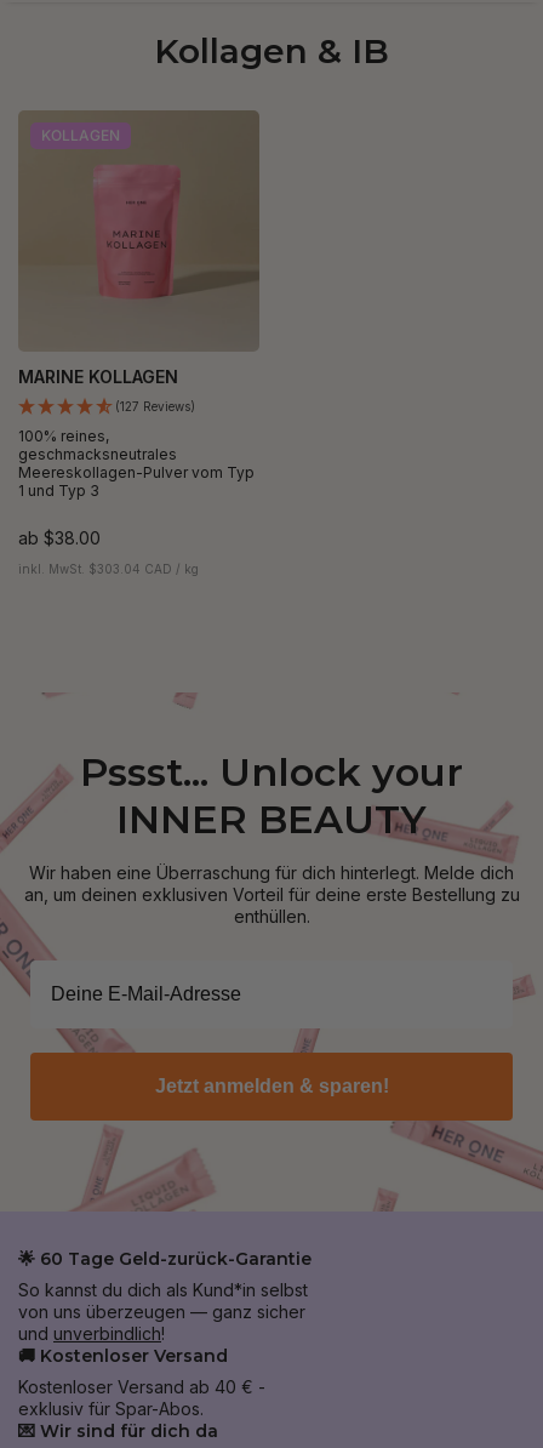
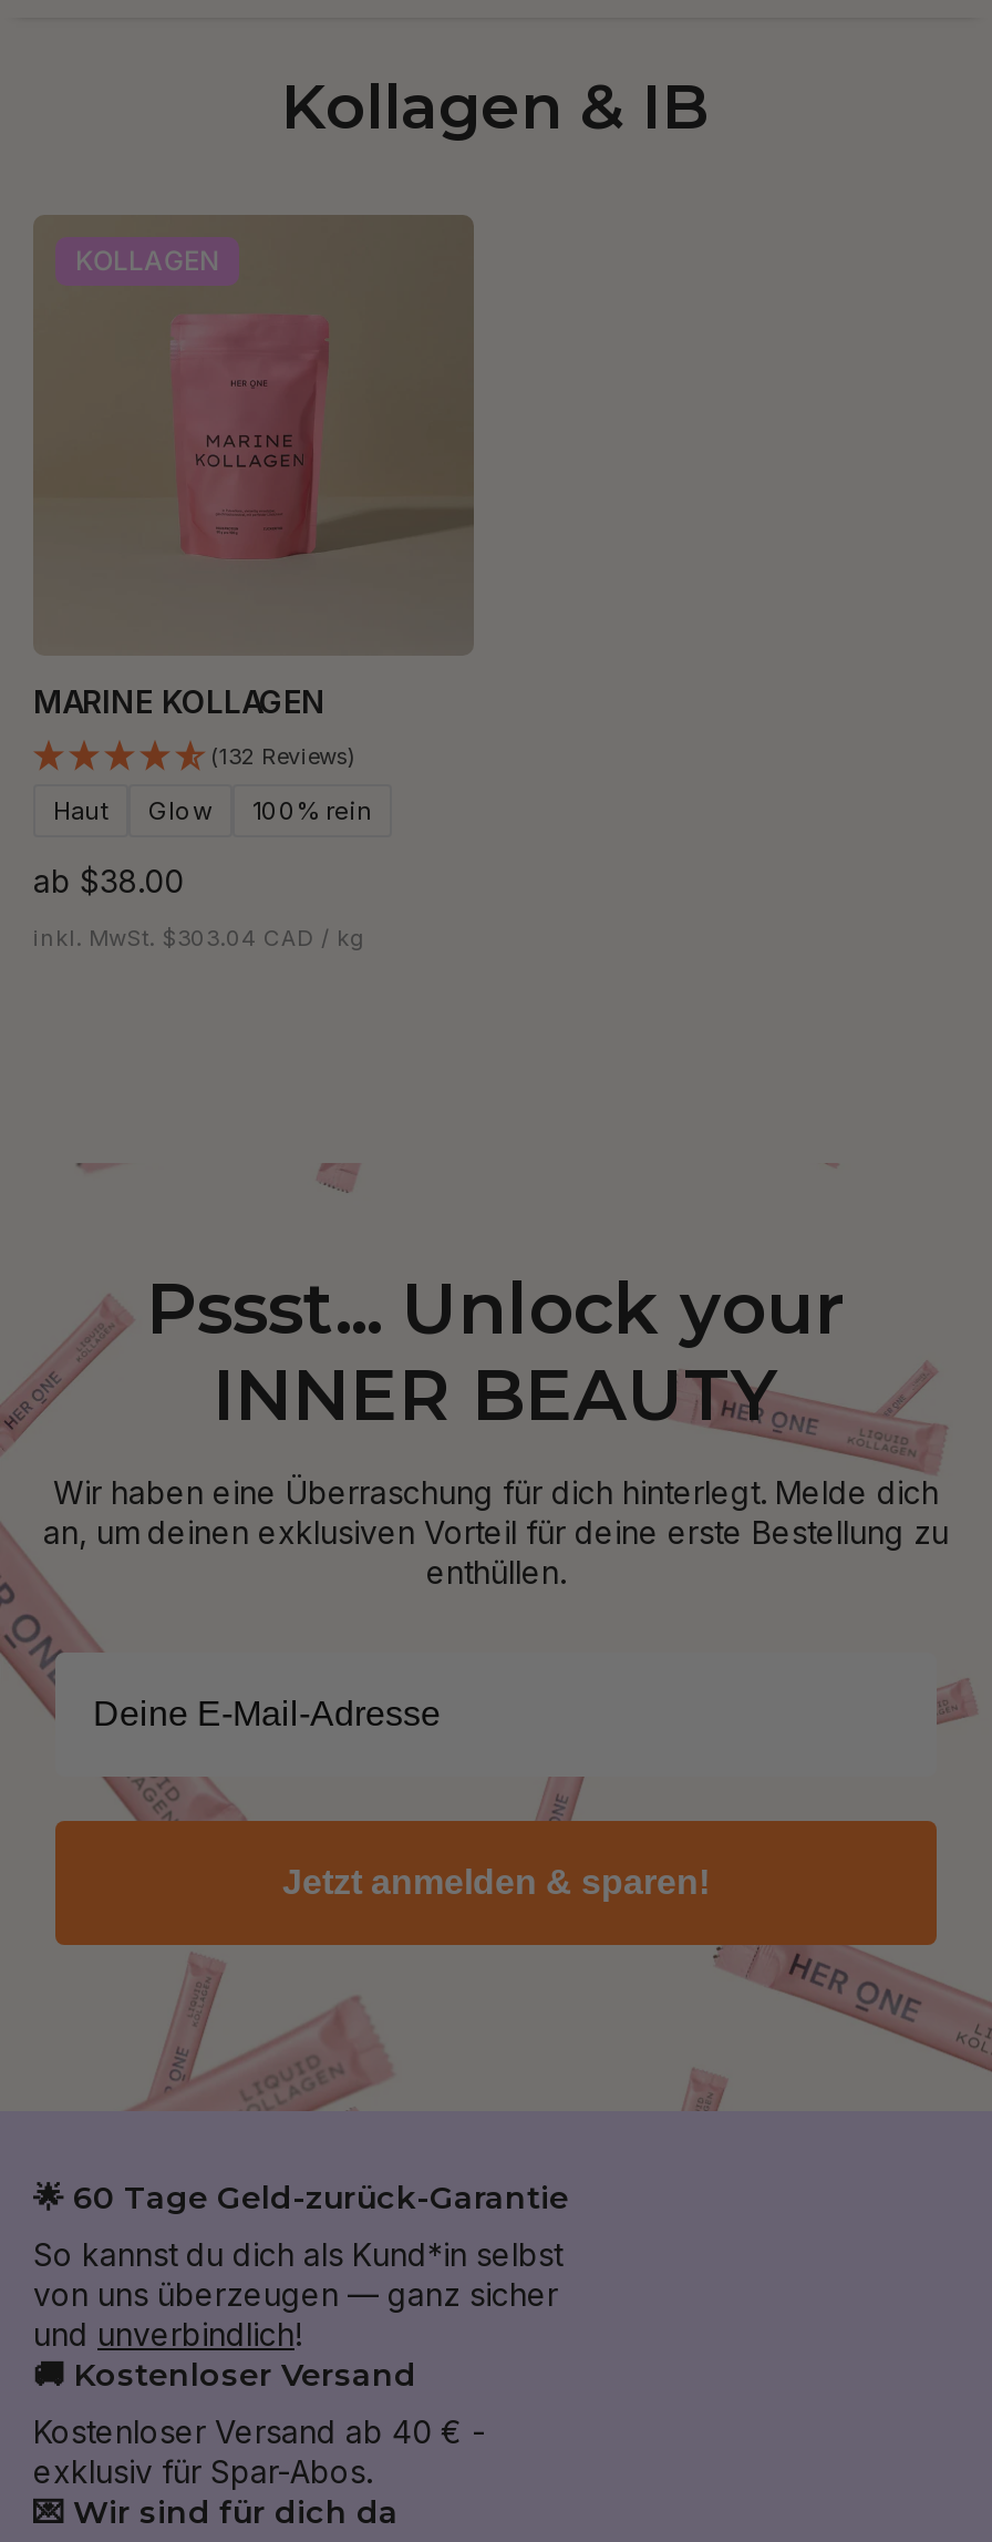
[115,399,195,414] (127 Reviews) -> [210,742,356,769] (132 Reviews)
[18,427,255,500] 100% reines, | geschmacksneutrales | Meereskollagen-Pulver vom Typ | 1 und Typ 3 -> [53,795,372,826] Haut | Glow | 100% rein

